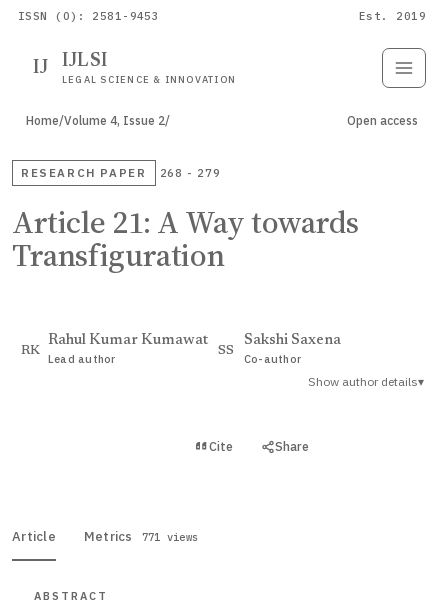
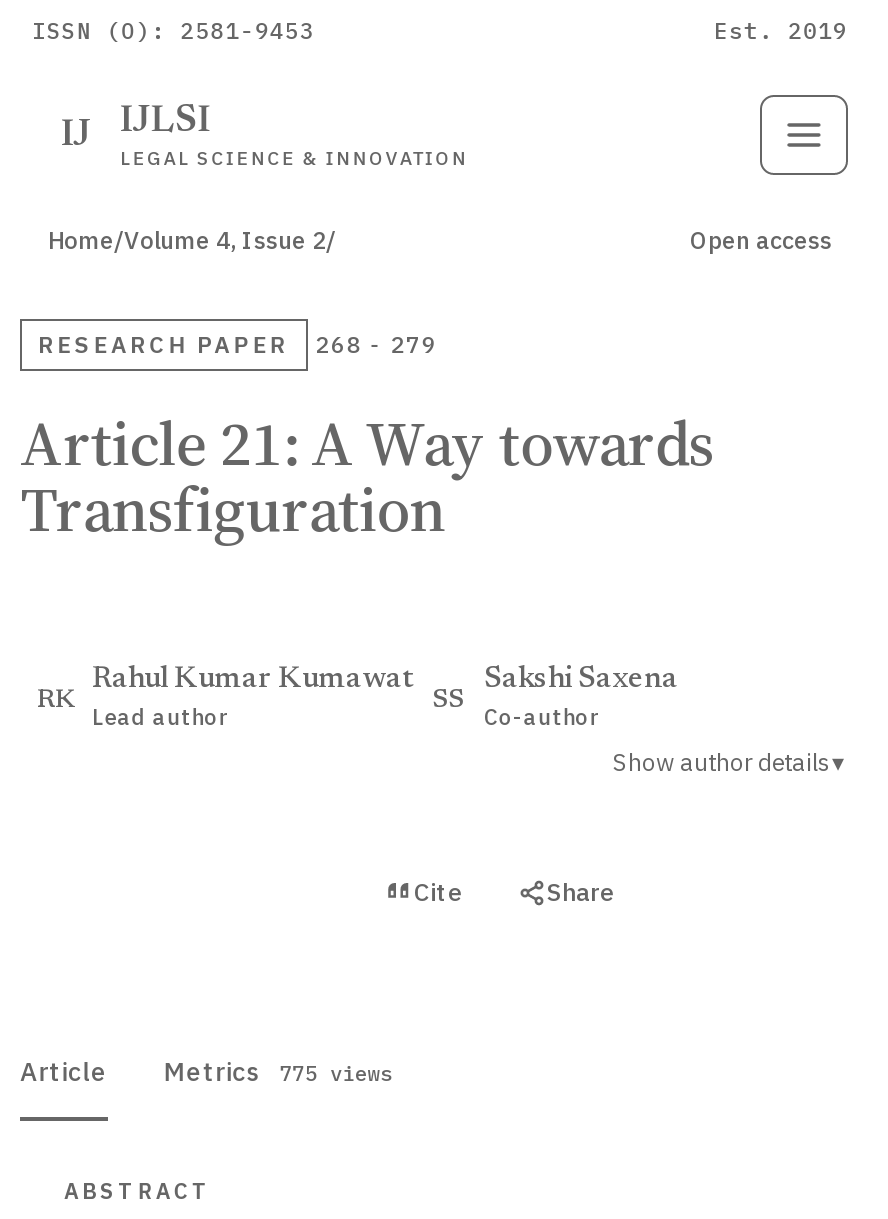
[84,528,198,545] Metrics 771 views -> [164,1055,392,1089] Metrics 775 views

